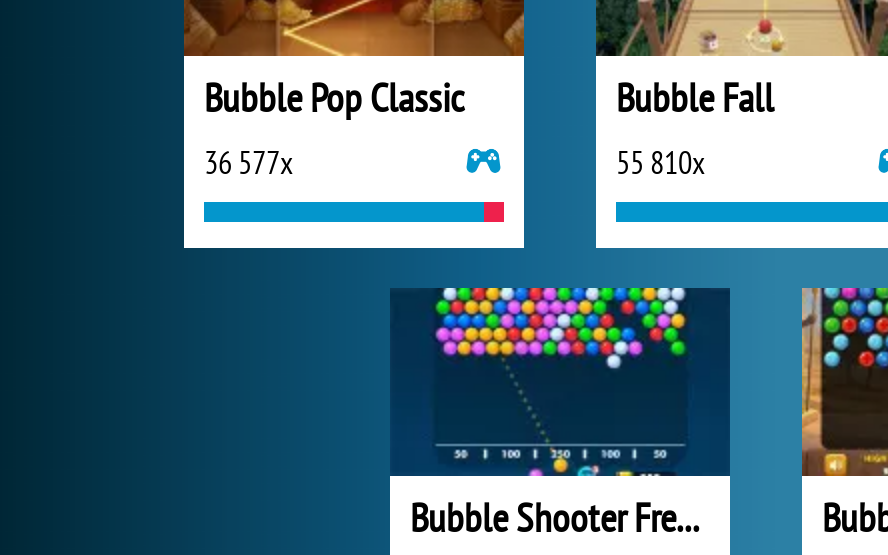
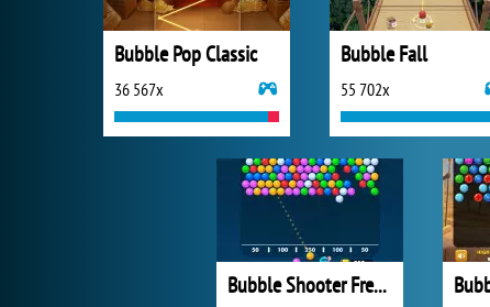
[204,142,294,182] 36 577x -> [114,78,164,100] 36 567x
[616,142,706,182] 55 810x -> [341,78,390,100] 55 702x

